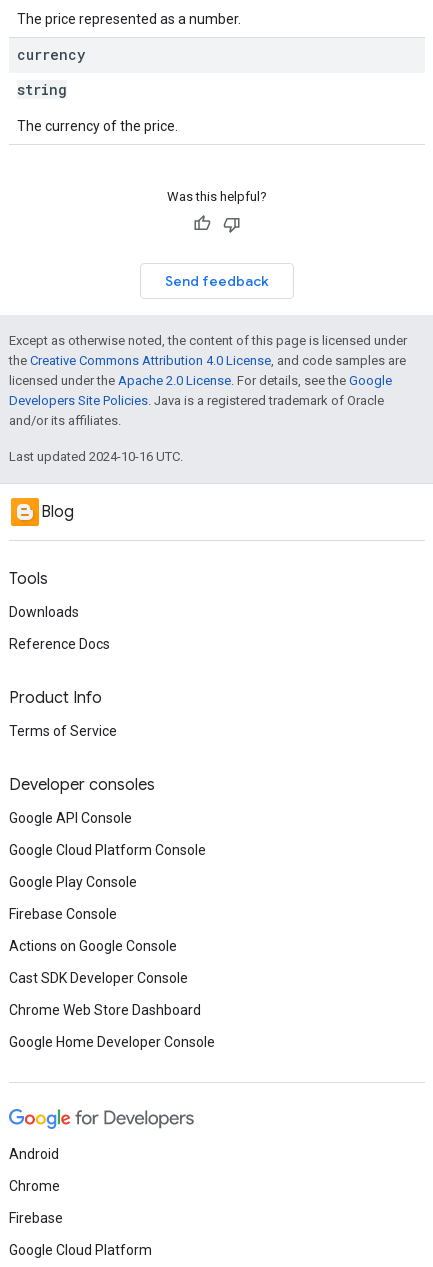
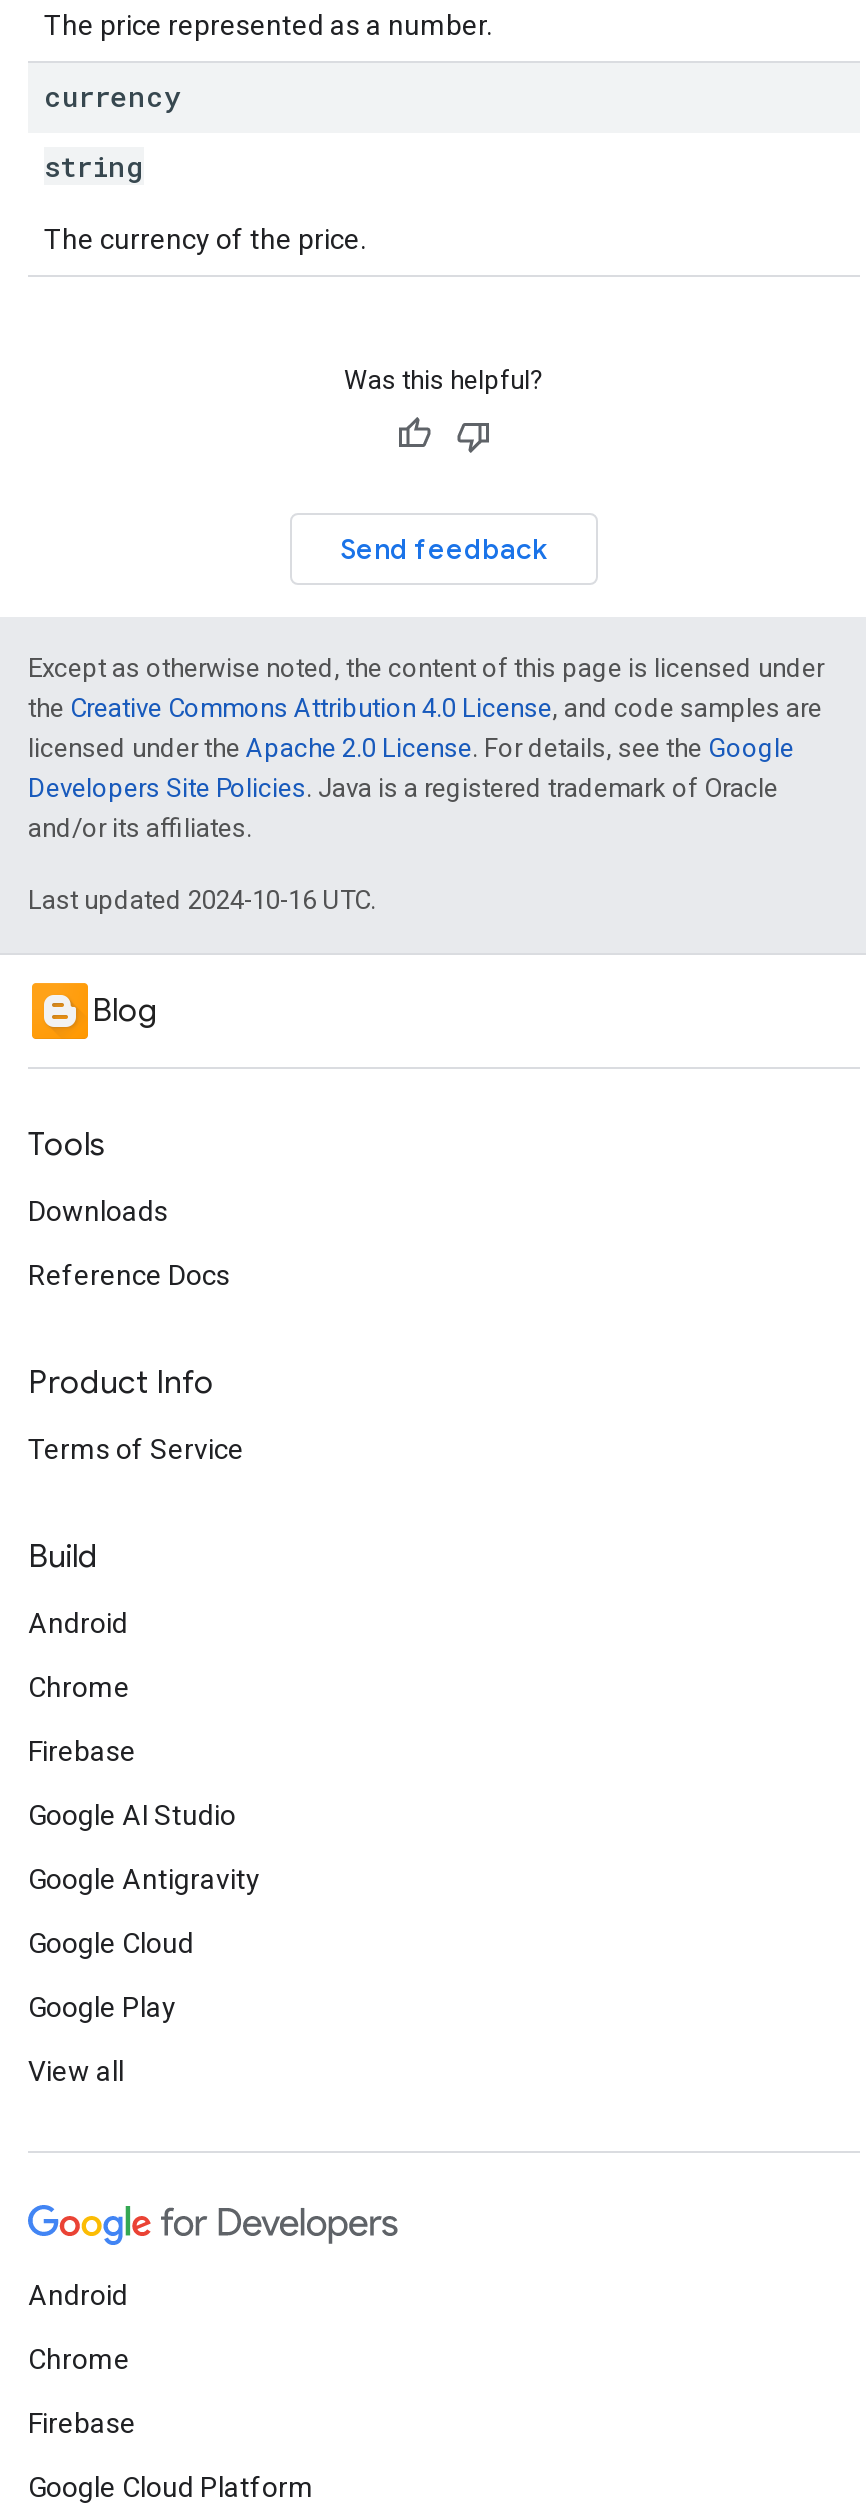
[9,775,155,795] Developer consoles -> [28,1537,98,1577] Build
[9,810,132,826] Google API Console -> [28,1607,128,1639] Android
[9,842,206,858] Google Cloud Platform Console -> [28,1671,130,1703] Chrome
[9,874,137,890] Google Play Console -> [28,1735,136,1767] Firebase
[9,906,117,922] Firebase Console -> [28,1799,236,1831] Google AI Studio
[9,938,177,954] Actions on Google Console -> [28,1863,260,1895] Google Antigravity
[9,970,188,986] Cast SDK Developer Console -> [28,1927,194,1959] Google Cloud
[9,1002,201,1018] Chrome Web Store Dashboard -> [28,1991,176,2023] Google Play
[9,1034,215,1050] Google Home Developer Console -> [28,2055,124,2087] View all

